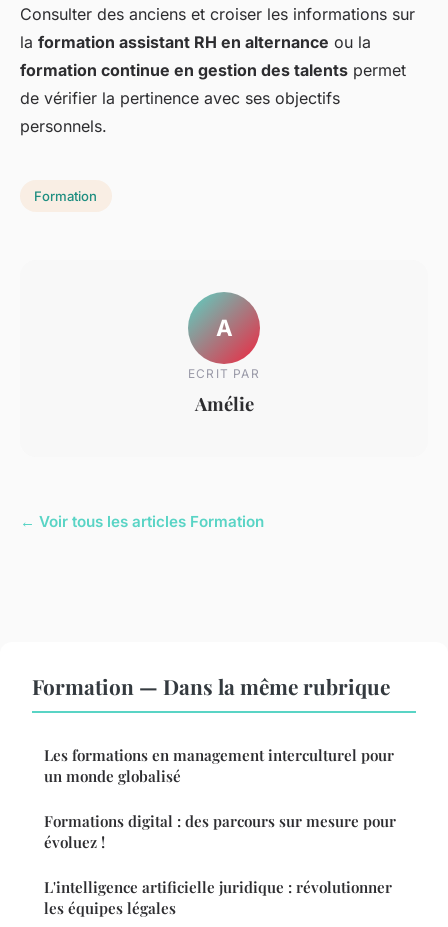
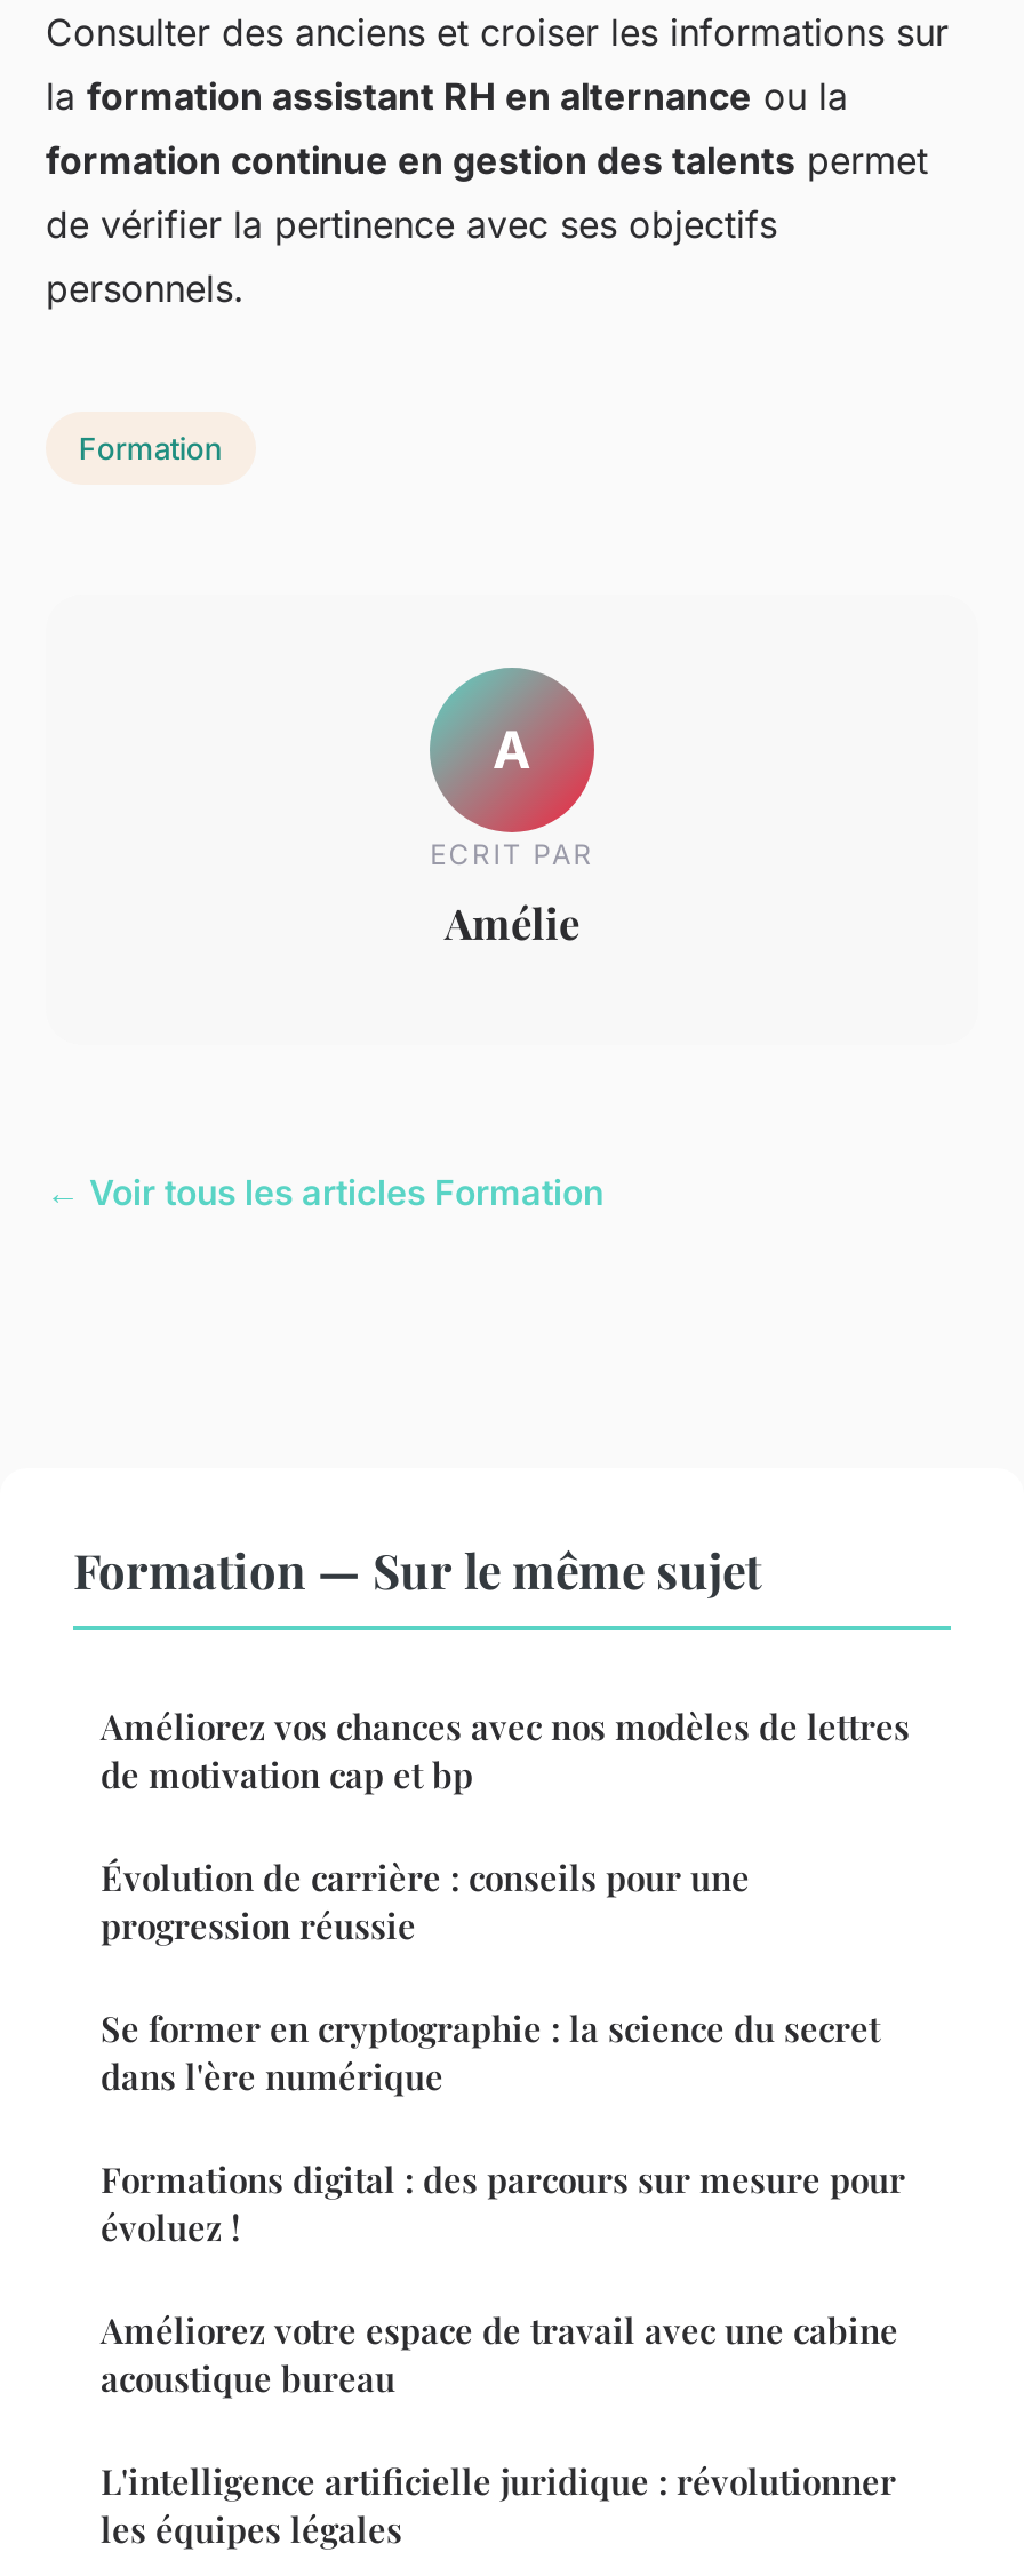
[32,672,394,786] Formation — Dans la même rubrique | Les formations en management interculturel pour | un monde globalisé -> [73,1537,910,2100] Formation — Sur le même sujet | Améliorez vos chances avec nos modèles de lettres | de motivation cap et bp | Évolution de carrière : conseils pour une | progression réussie | Se former en cryptographie : la science du secret | dans l'ère numérique
none -> [101,2308,898,2402] Améliorez votre espace de travail avec une cabine | acoustique bureau

